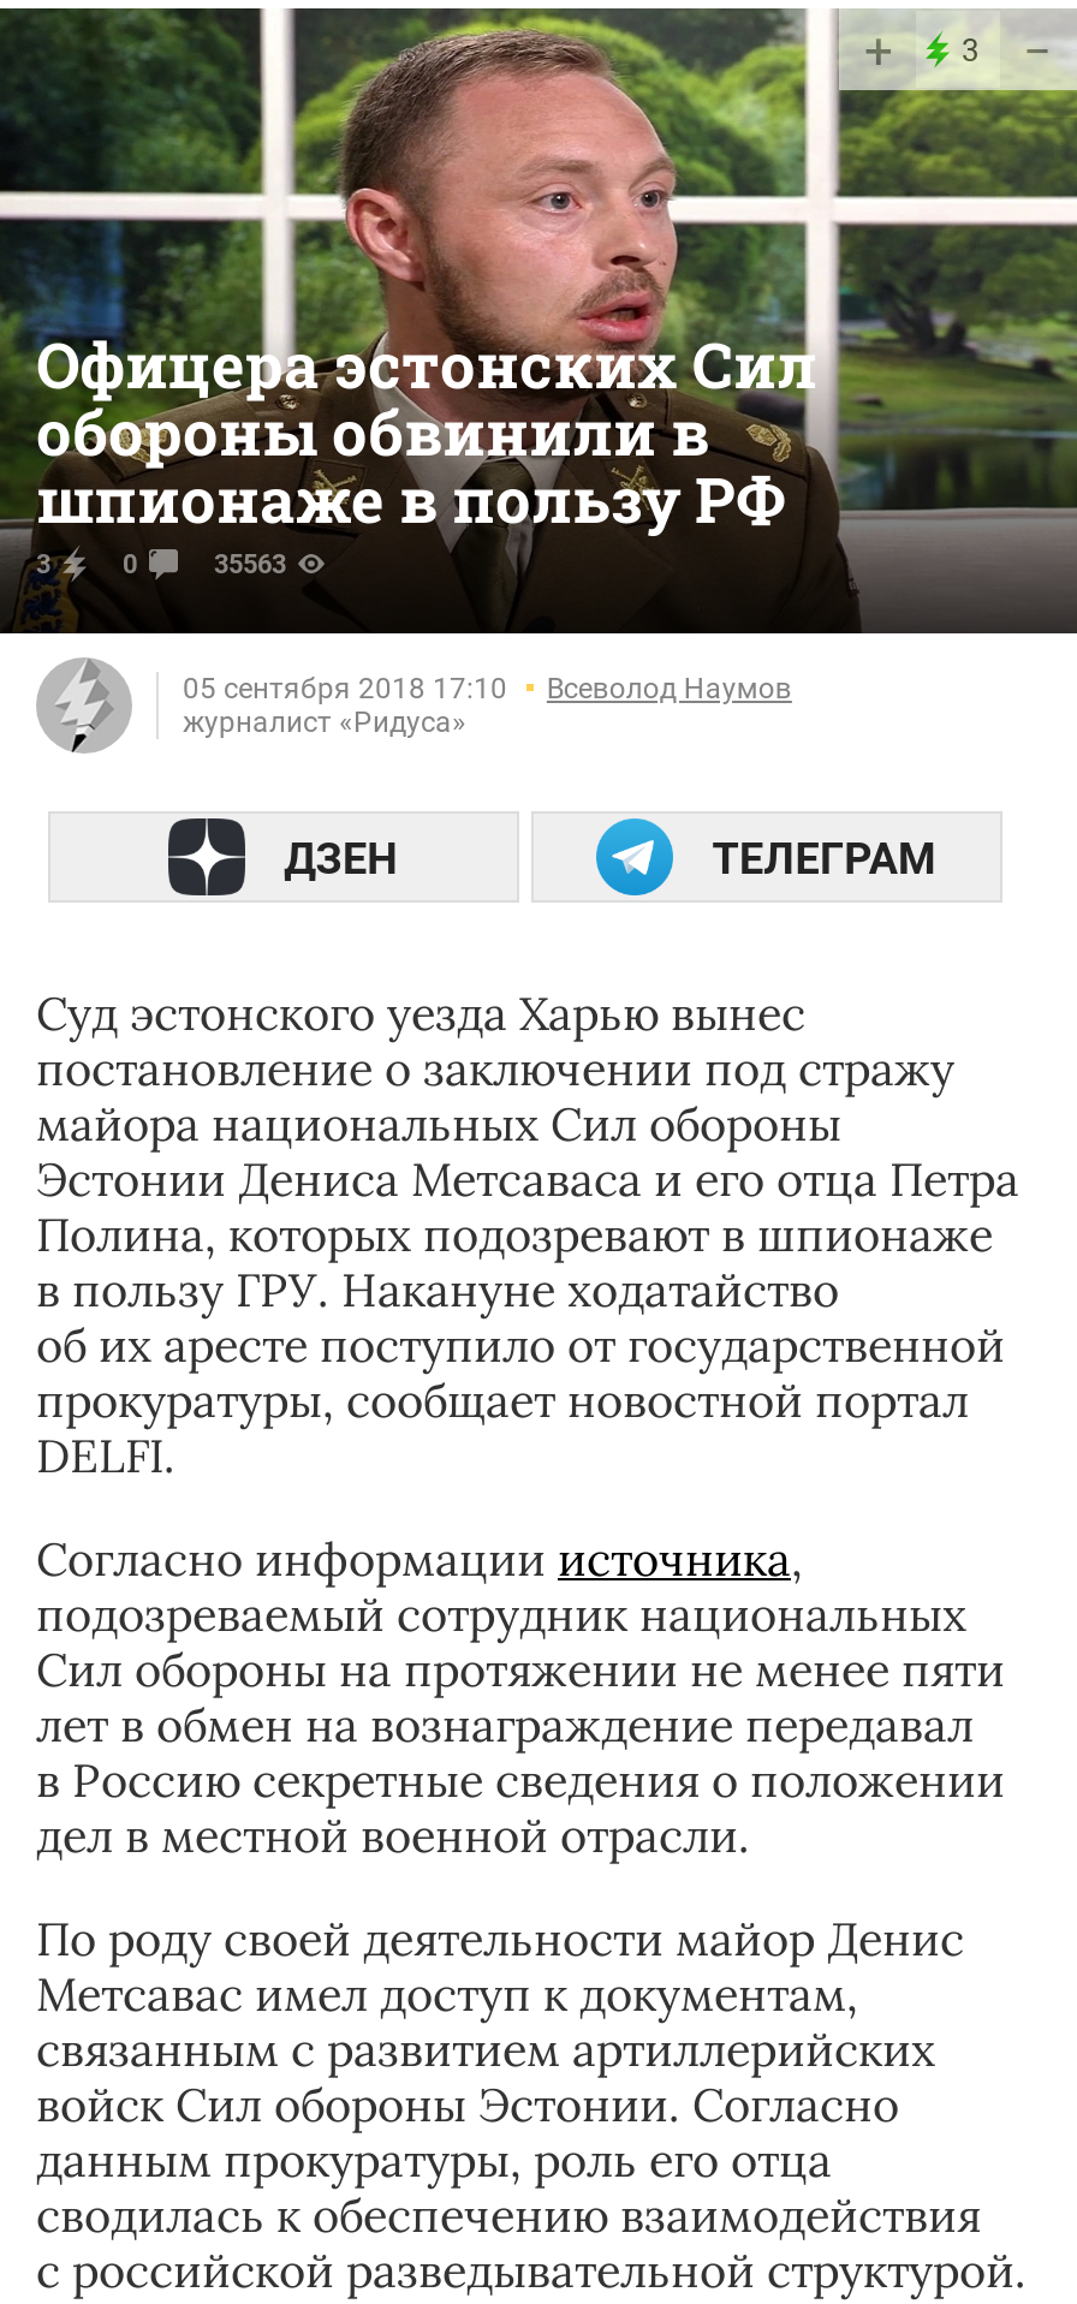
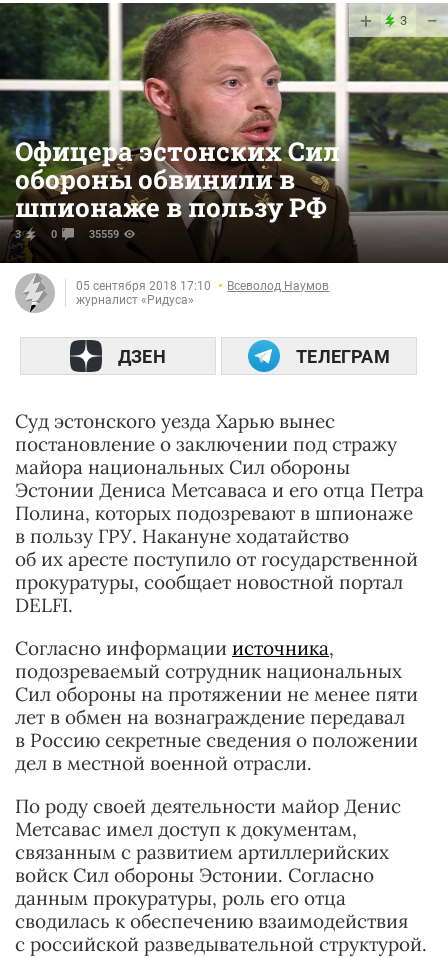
[214,549,286,581] 35563 -> [89,228,119,241] 35559

